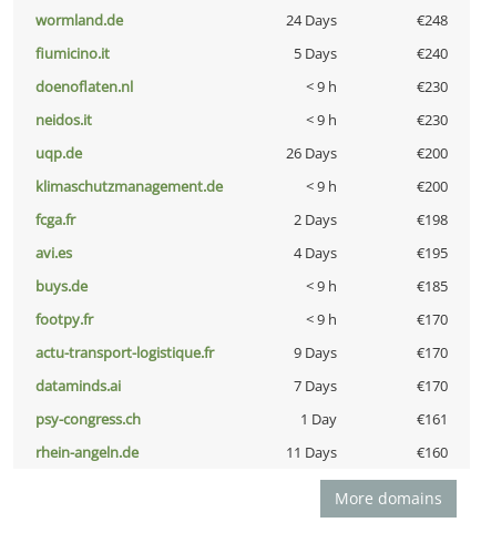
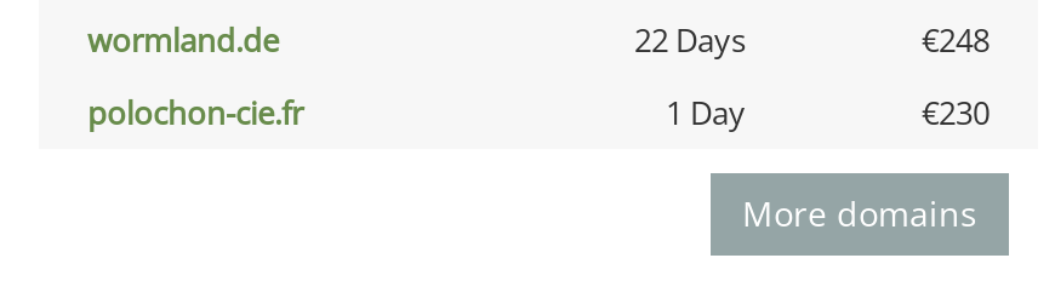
[285,9,336,29] 24 Days -> [634,17,746,61] 22 Days
[35,43,448,96] fiumicino.it | 5 Days | €240 | doenoflaten.nl | < 9 h -> [87,90,746,133] polochon-cie.fr | 1 Day
[35,109,448,462] neidos.it | < 9 h | €230 | uqp.de | 26 Days | €200 | klimaschutzmanagement.de | < 9 h | €200 | fcga.fr | 2 Days | €198 | avi.es | 4 Days | €195 | buys.de | < 9 h | €185 | footpy.fr | < 9 h | €170 | actu-transport-logistique.fr | 9 Days | €170 | dataminds.ai | 7 Days | €170 | psy-congress.ch | 1 Day | €161 | rhein-angeln.de | 11 Days | €160 -> none

